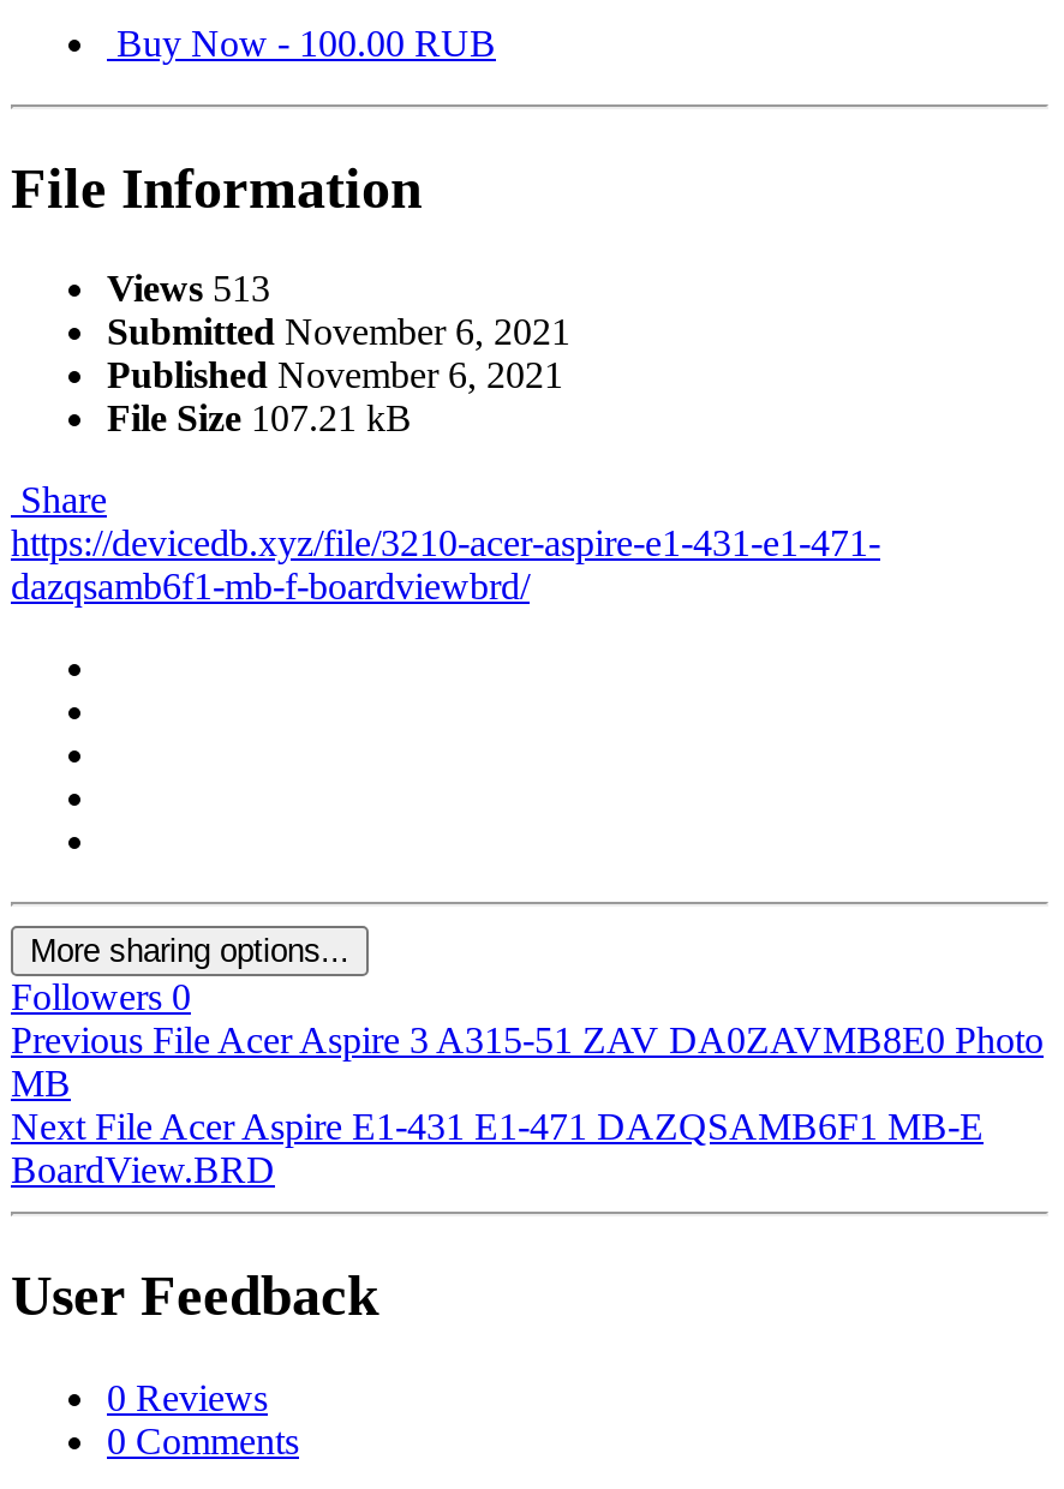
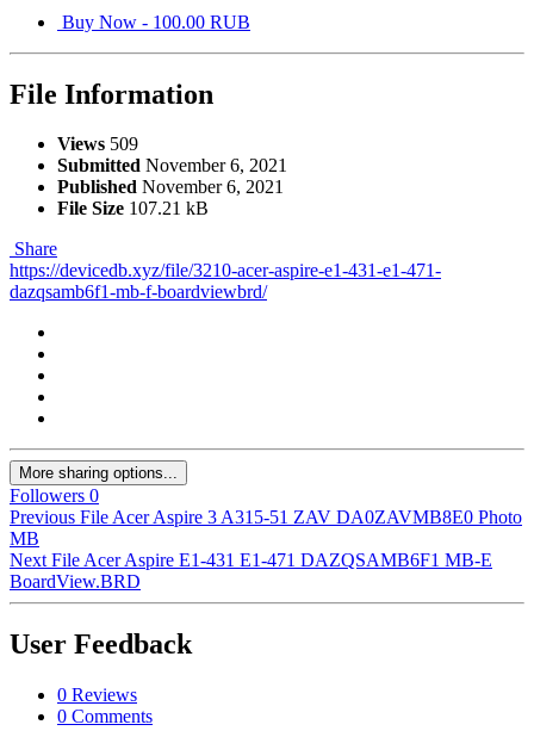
[107,269,270,310] Views 513 -> [57,134,138,154] Views 509

